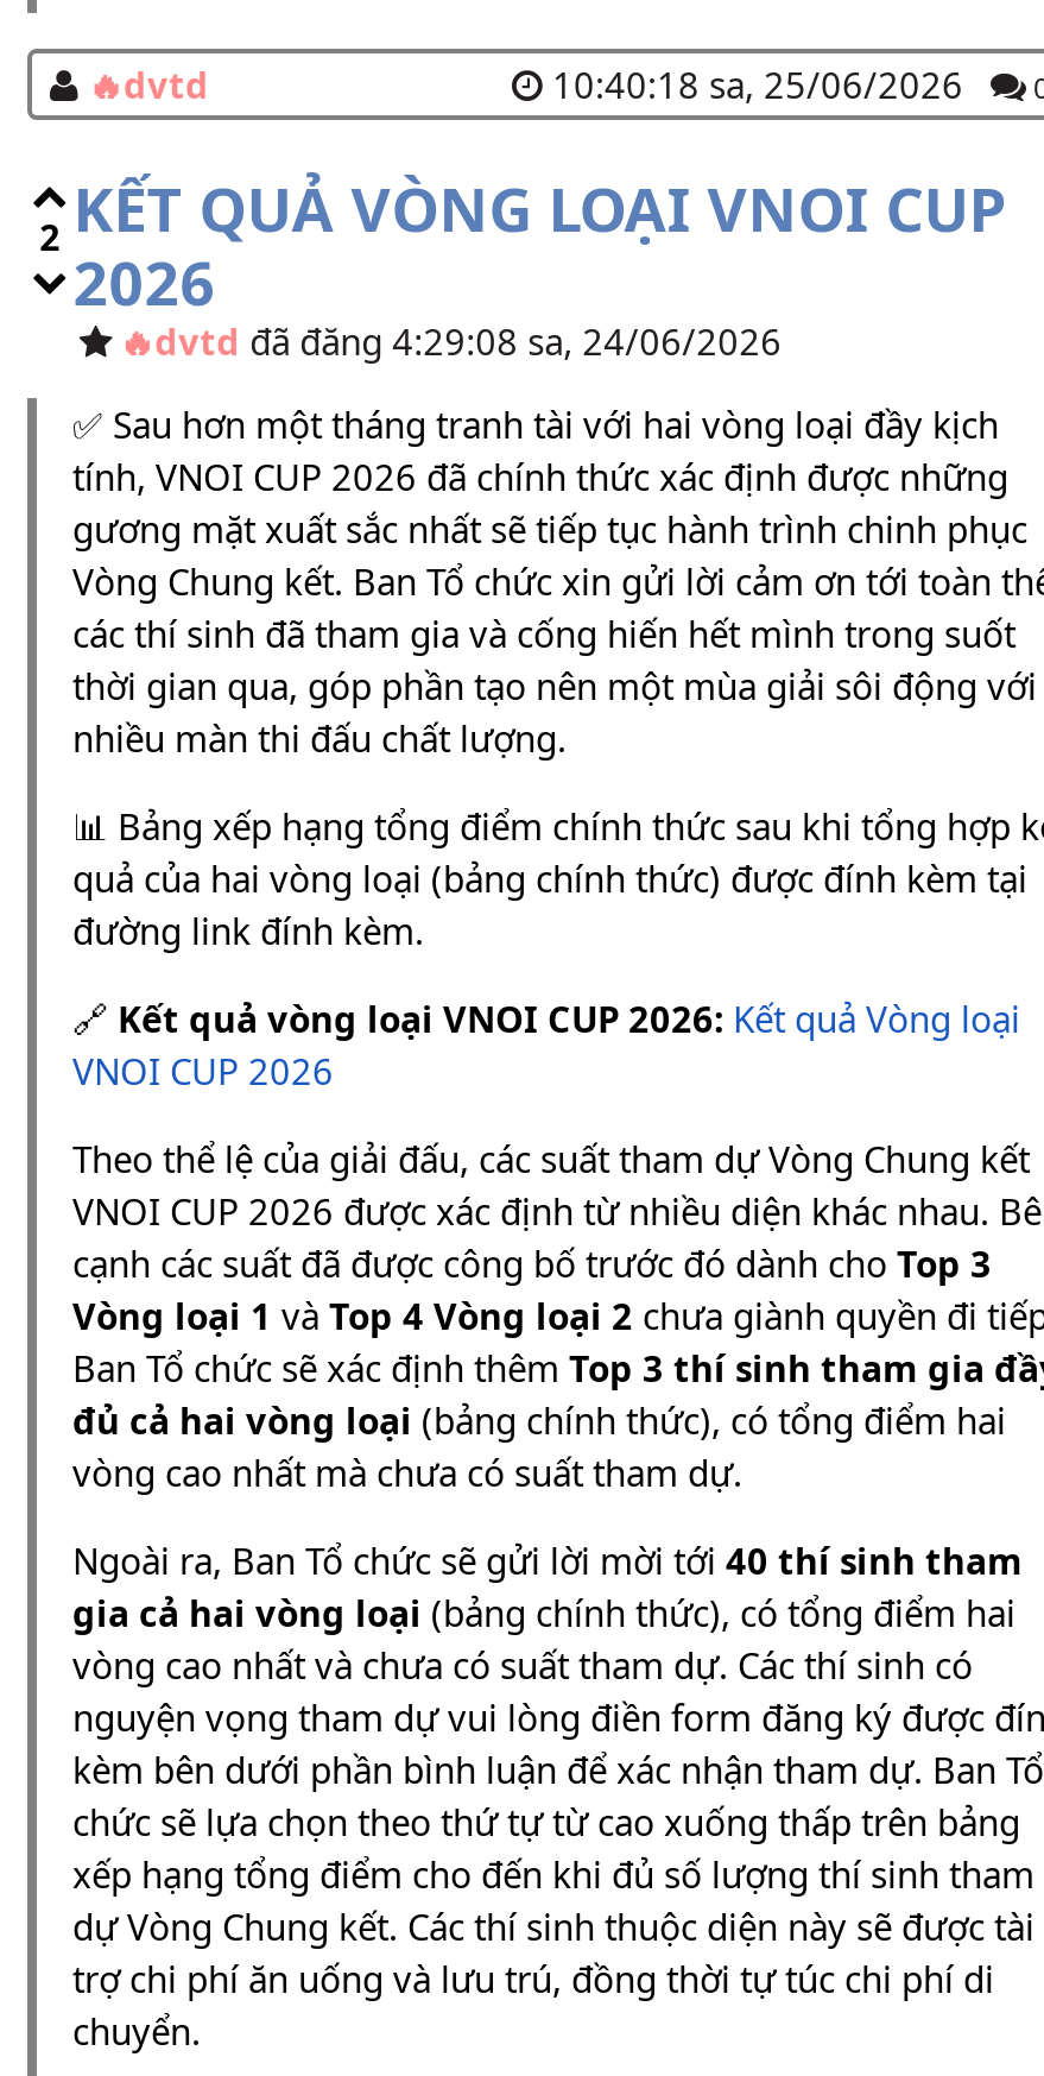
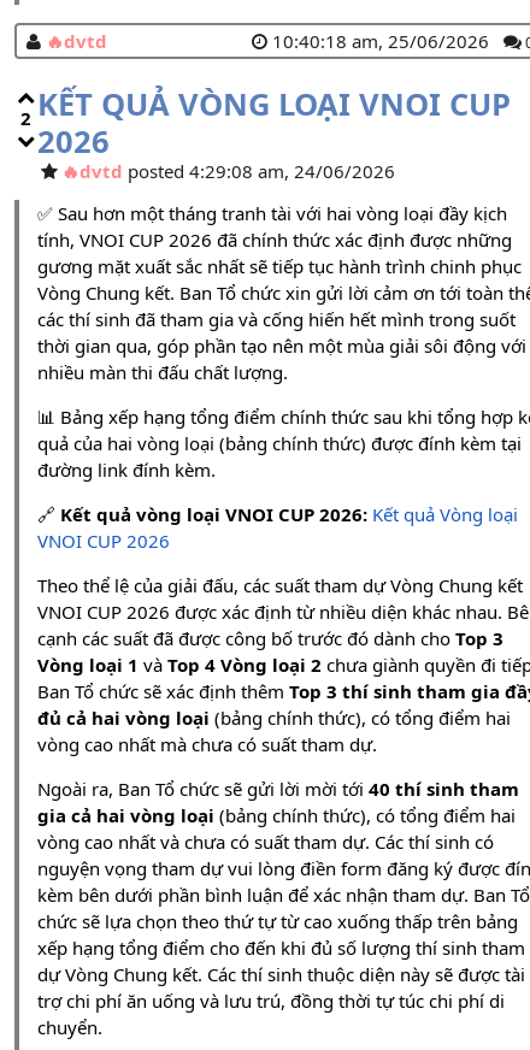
[552,60,963,108] 10:40:18 sa, 25/06/2026 -> [272,29,489,53] 10:40:18 am, 25/06/2026
[155,317,782,365] dvtd đã đăng 4:29:08 sa, 24/06/2026 -> [79,159,395,183] dvtd posted 4:29:08 am, 24/06/2026

